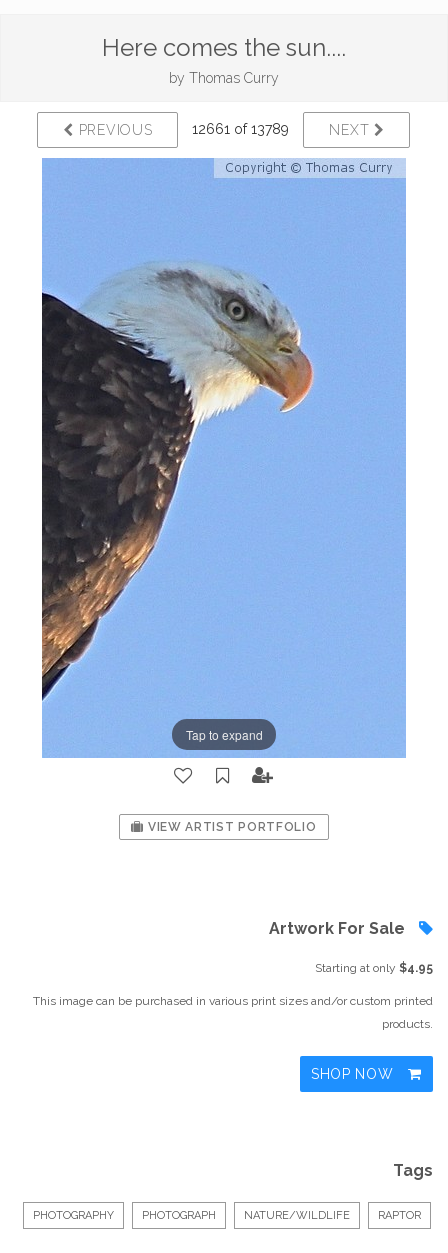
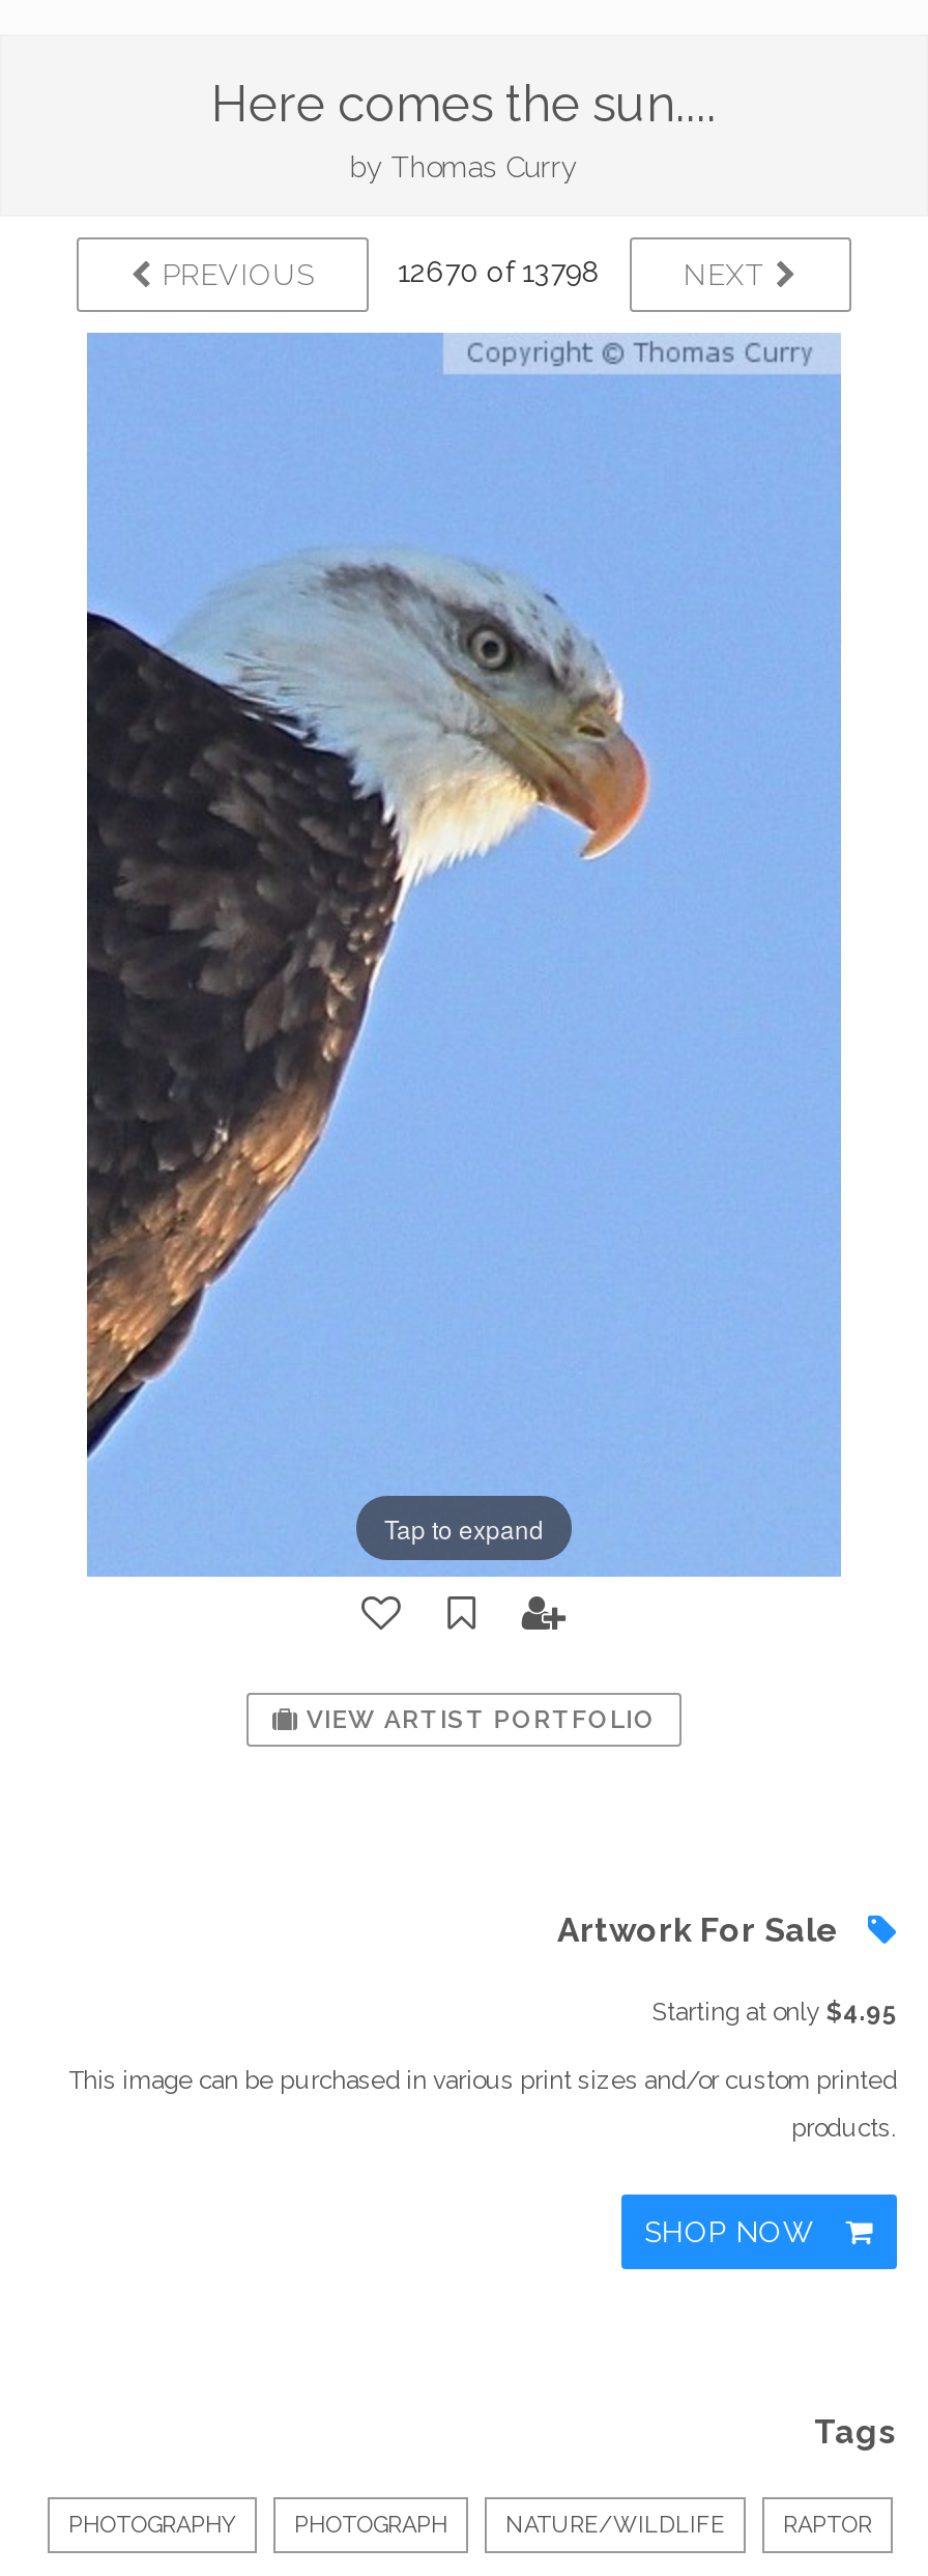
[188,121,293,137] 12661 of 13789 -> [389,255,609,288] 12670 of 13798

